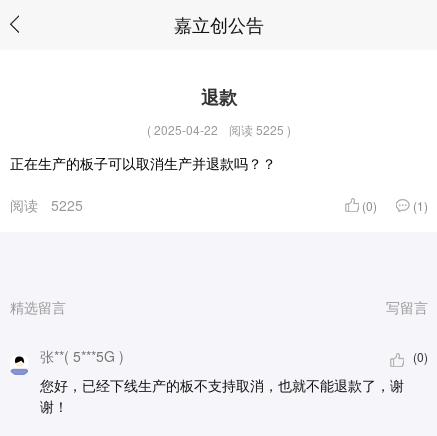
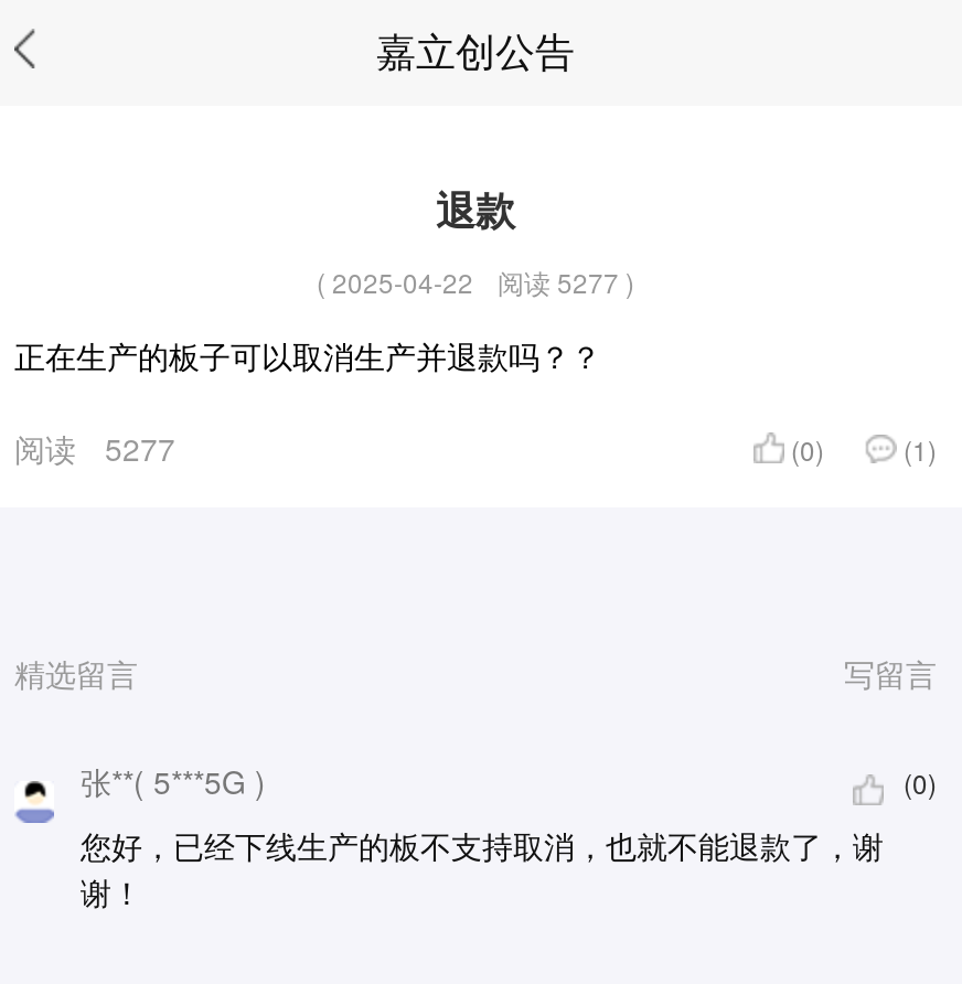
[147,121,291,138] (2025-04-22 阅读 5225) -> [317,263,634,300] (2025-04-22 阅读 5277)
[10,195,83,215] 阅读 5225 -> [14,426,175,470] 阅读 5277

